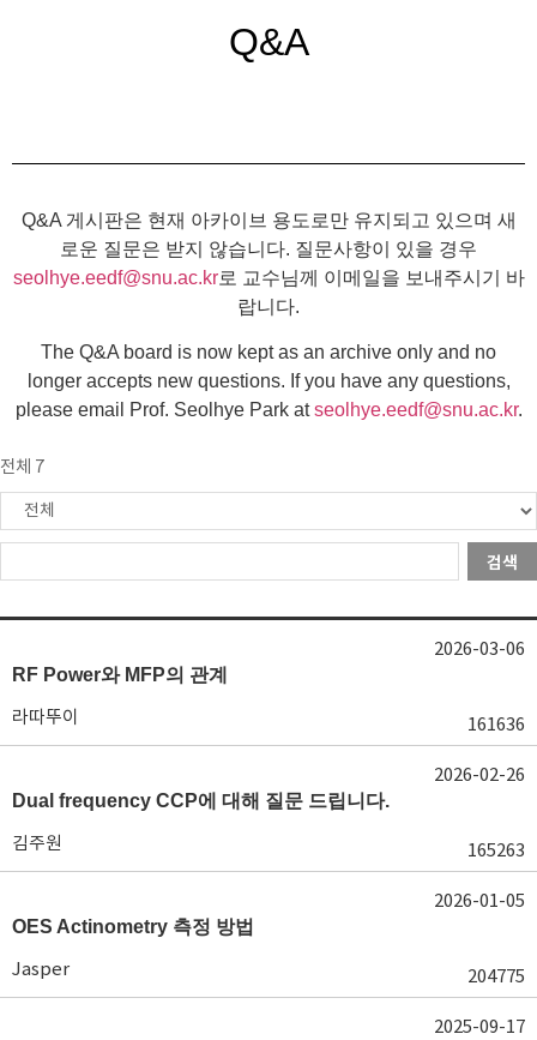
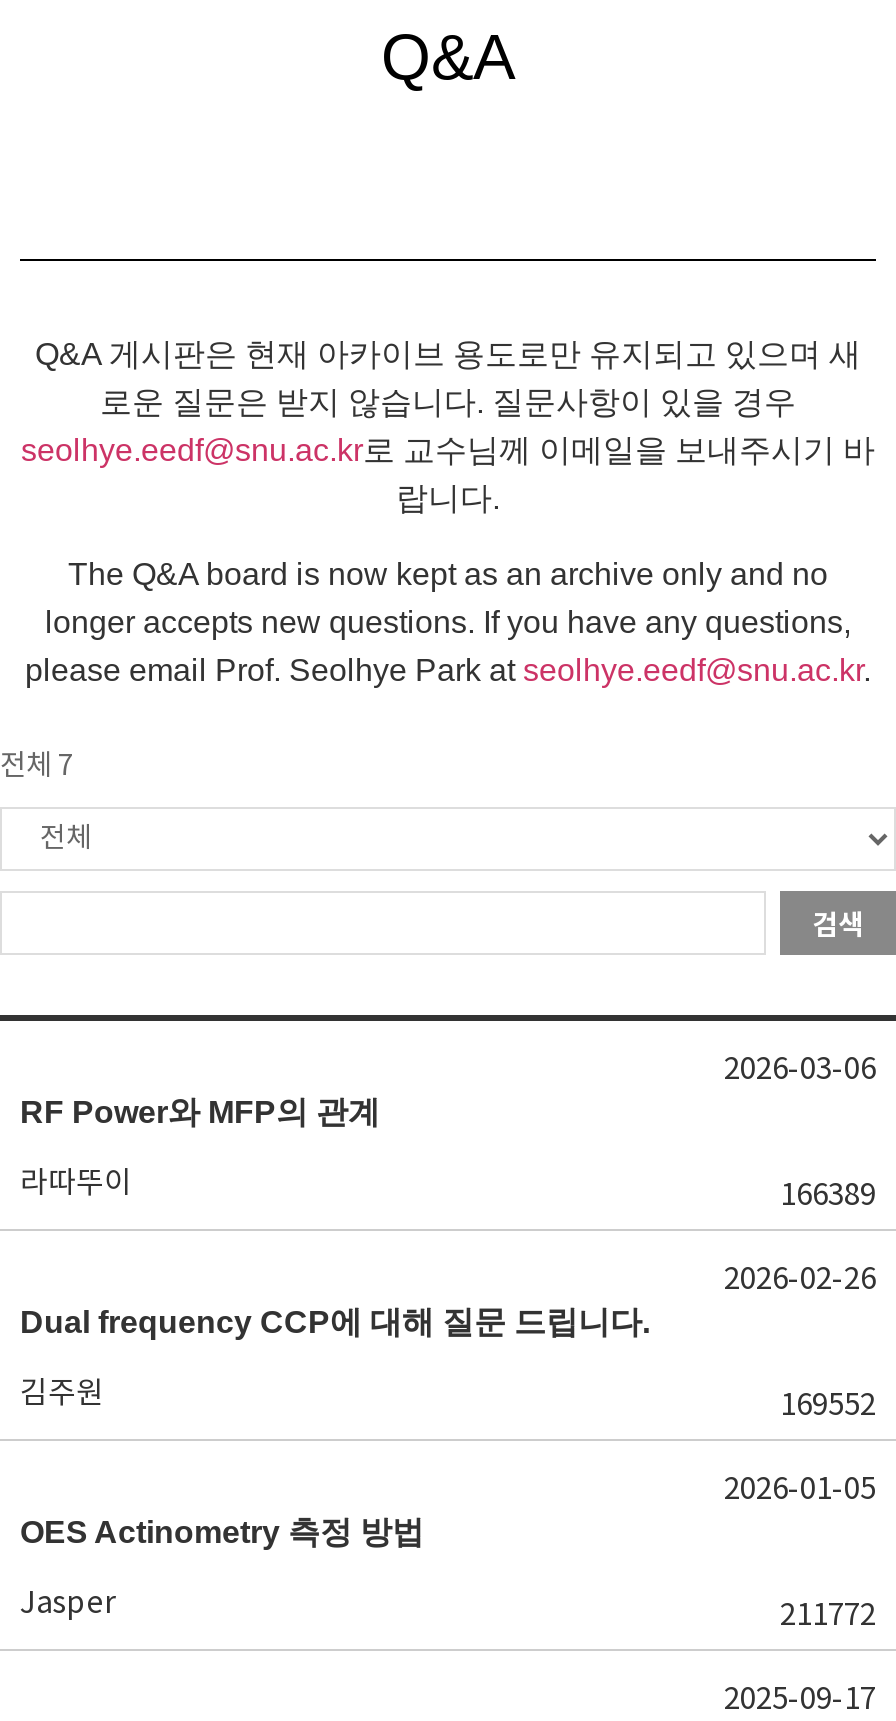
[467,712,525,735] 161636 -> [780,1175,876,1213] 166389
[467,838,525,861] 165263 -> [780,1385,876,1423] 169552
[467,964,525,987] 204775 -> [780,1595,876,1633] 211772

